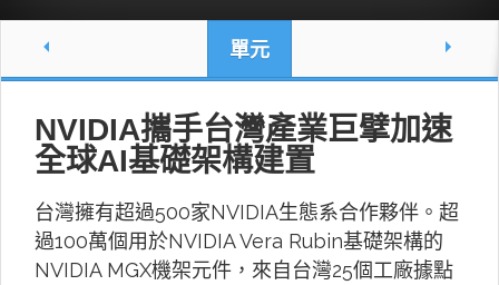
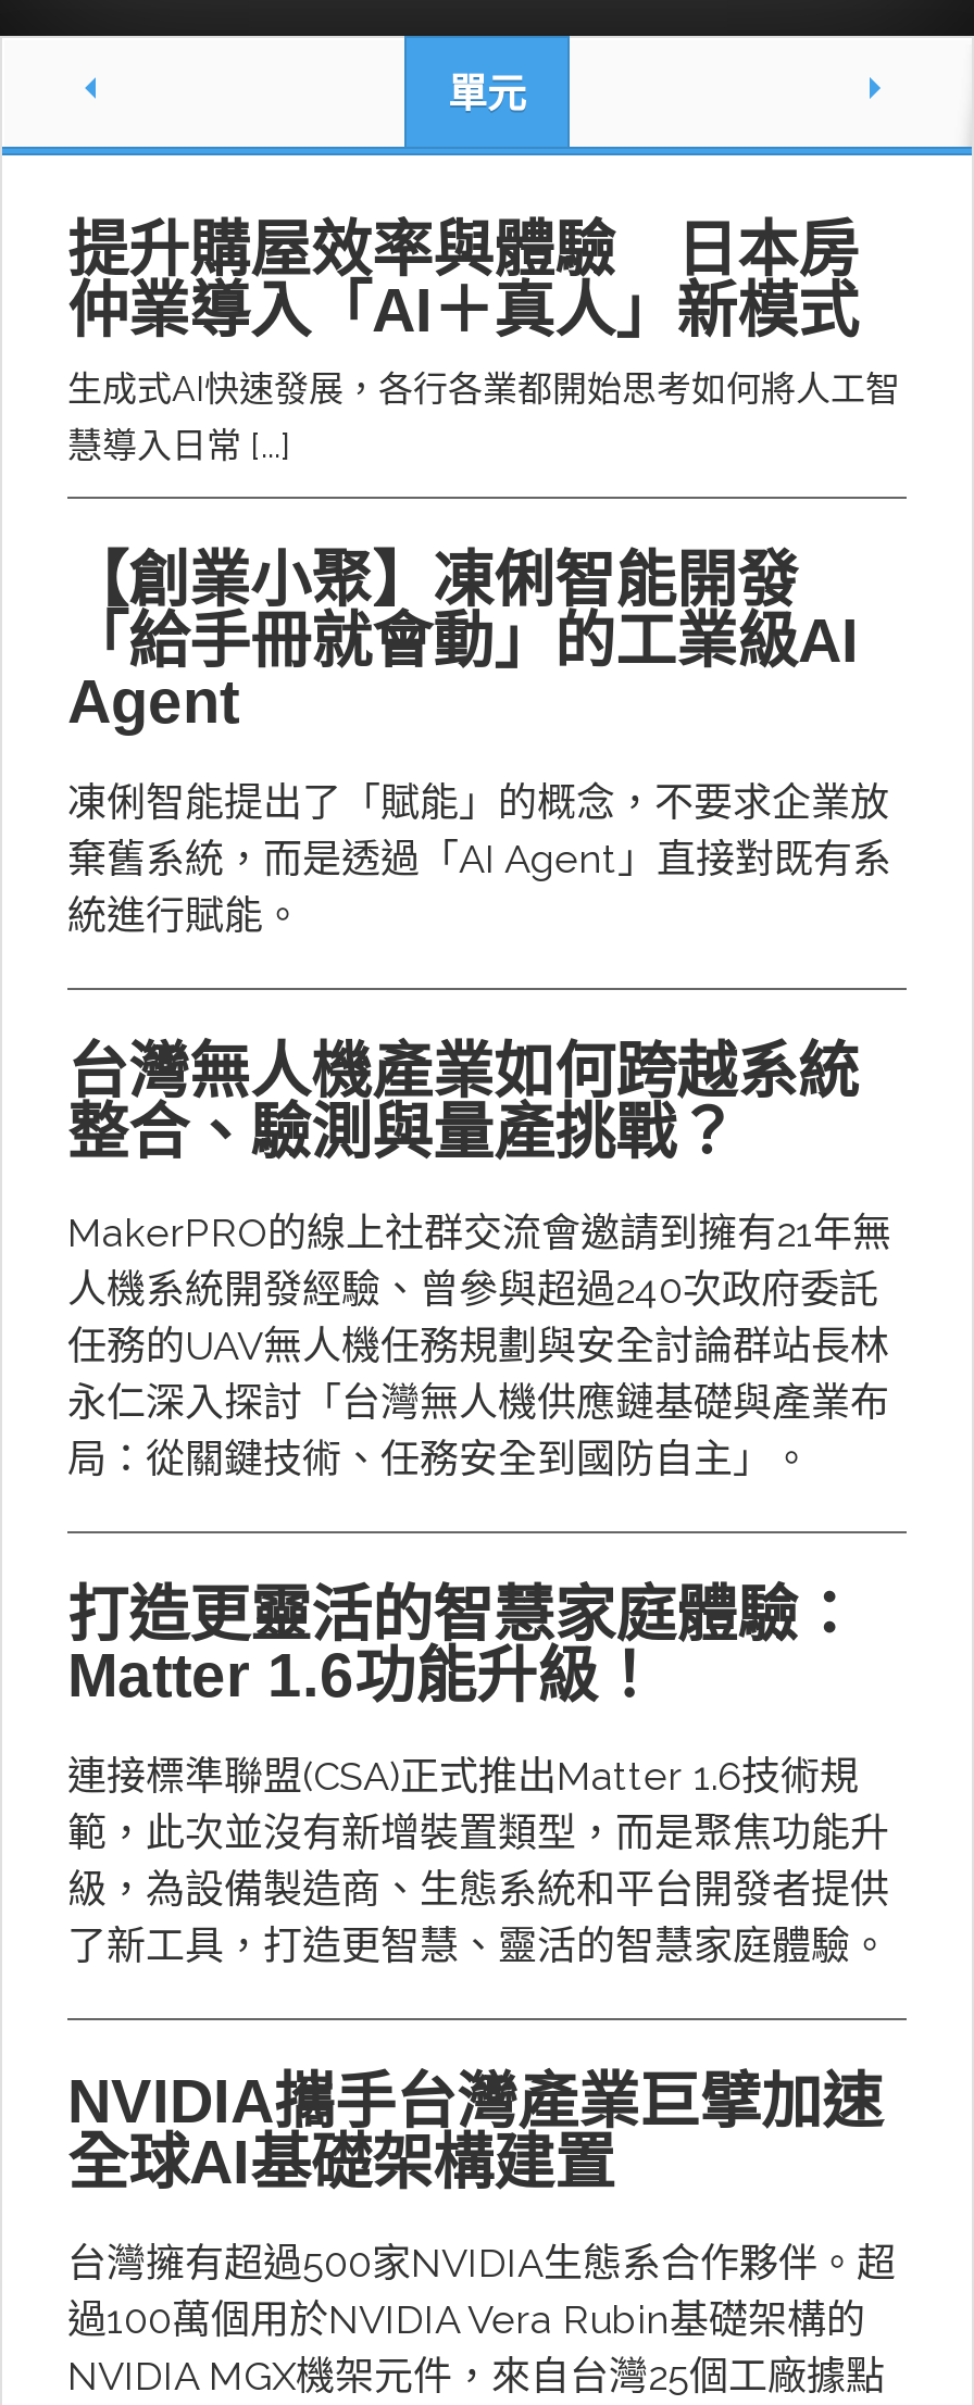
none -> [67,216,900,1968] 提升購屋效率與體驗 日本房 | 仲業導入「AI＋真人」新模式 | 生成式AI快速發展，各行各業都開始思考如何將人工智 | 慧導入日常 [...] | 【創業小聚】凍俐智能開發 | 「給手冊就會動」的工業級AI | Agent | 凍俐智能提出了「賦能」的概念，不要求企業放 | 棄舊系統，而是透過「AI Agent」直接對既有系 | 統進行賦能。 | 台灣無人機產業如何跨越系統 | 整合、驗測與量產挑戰？ | MakerPRO的線上社群交流會邀請到擁有21年無 | 人機系統開發經驗、曾參與超過240次政府委託 | 任務的UAV無人機任務規劃與安全討論群站長林 | 永仁深入探討「台灣無人機供應鏈基礎與產業布 | 局：從關鍵技術、任務安全到國防自主」。 | 打造更靈活的智慧家庭體驗： | Matter 1.6功能升級！ | 連接標準聯盟(CSA)正式推出Matter 1.6技術規 | 範，此次並沒有新增裝置類型，而是聚焦功能升 | 級，為設備製造商、生態系統和平台開發者提供 | 了新工具，打造更智慧、靈活的智慧家庭體驗。

